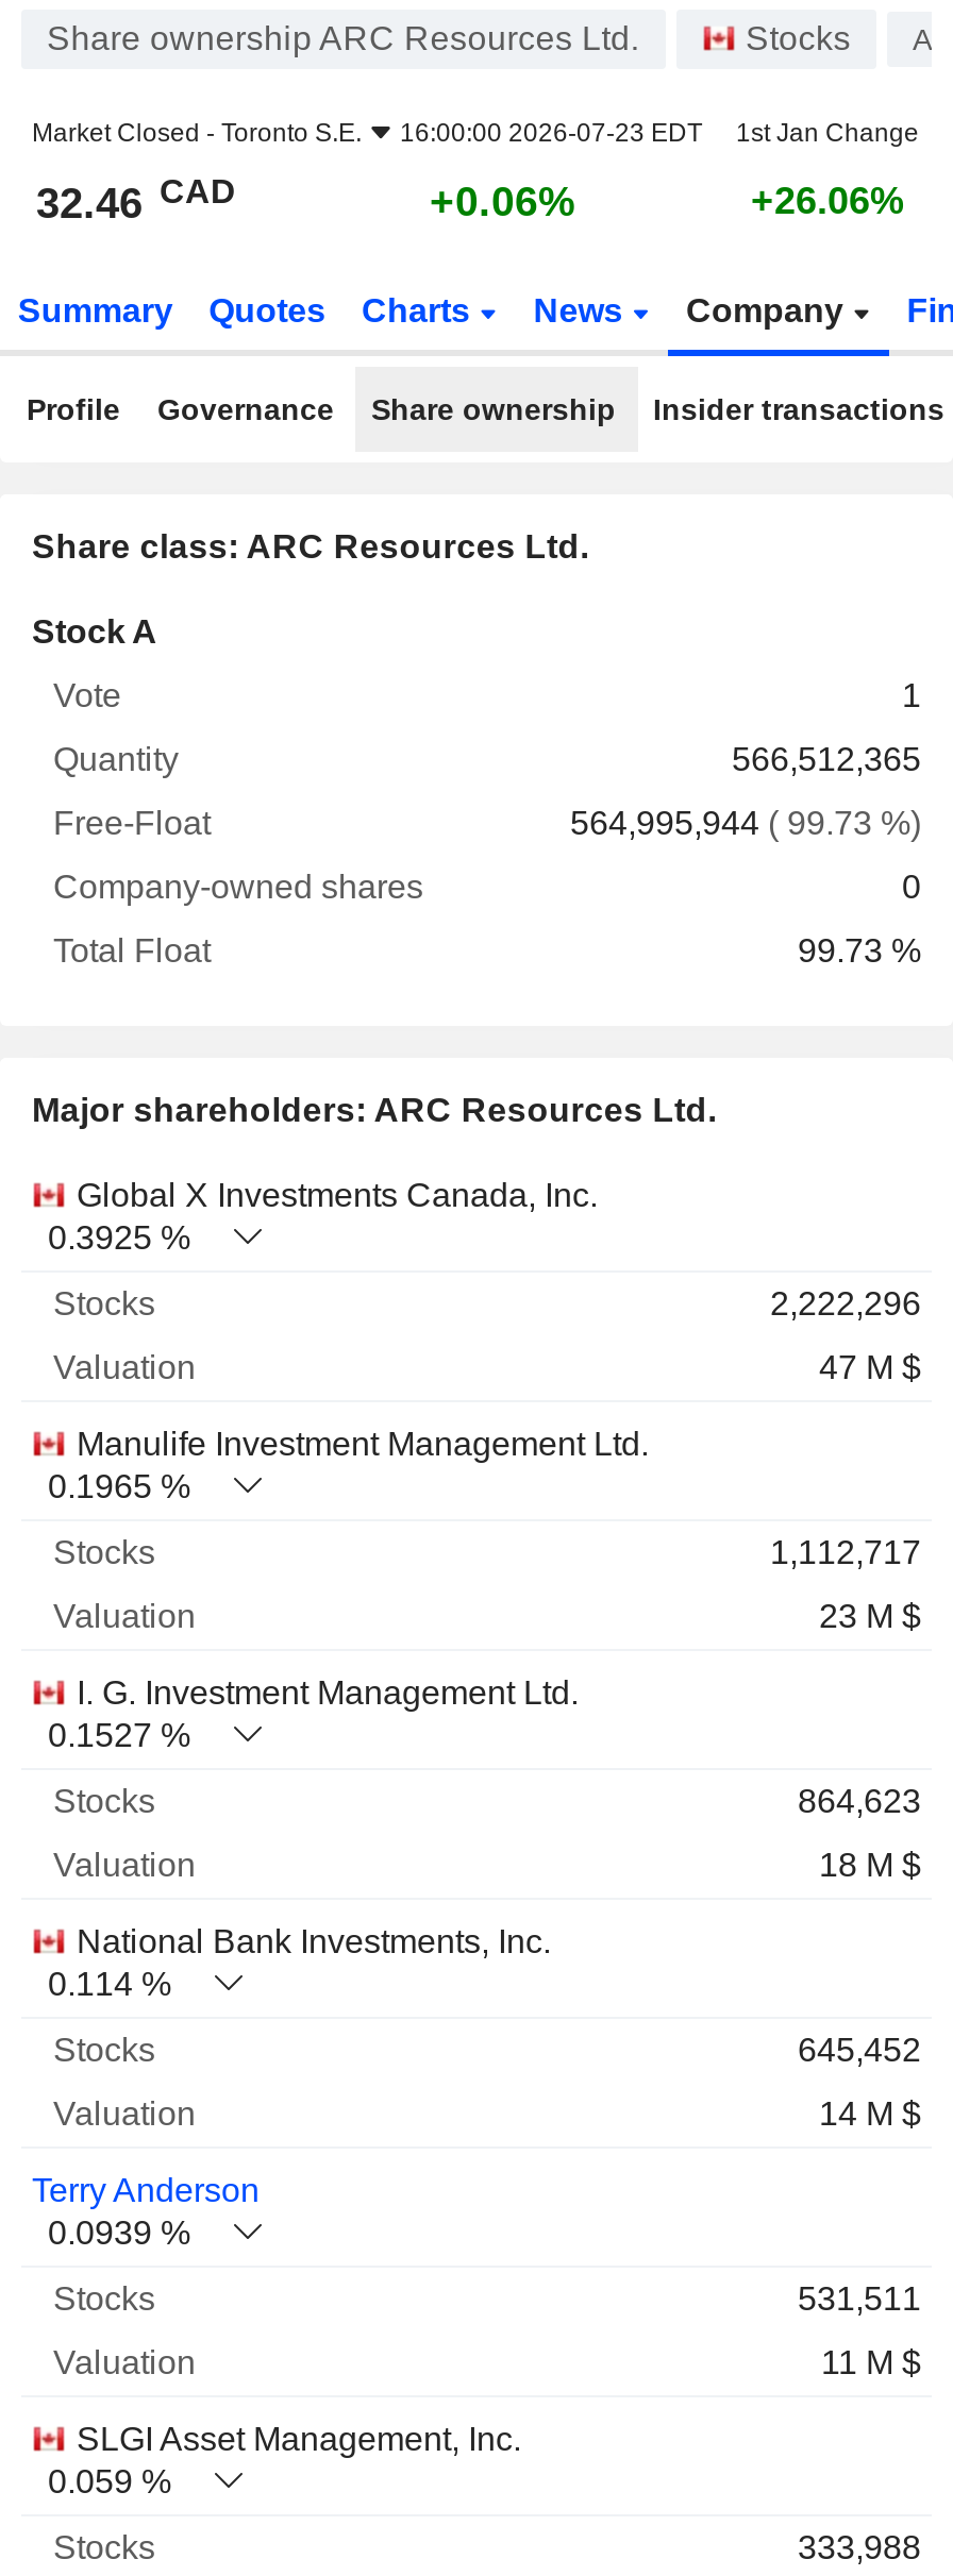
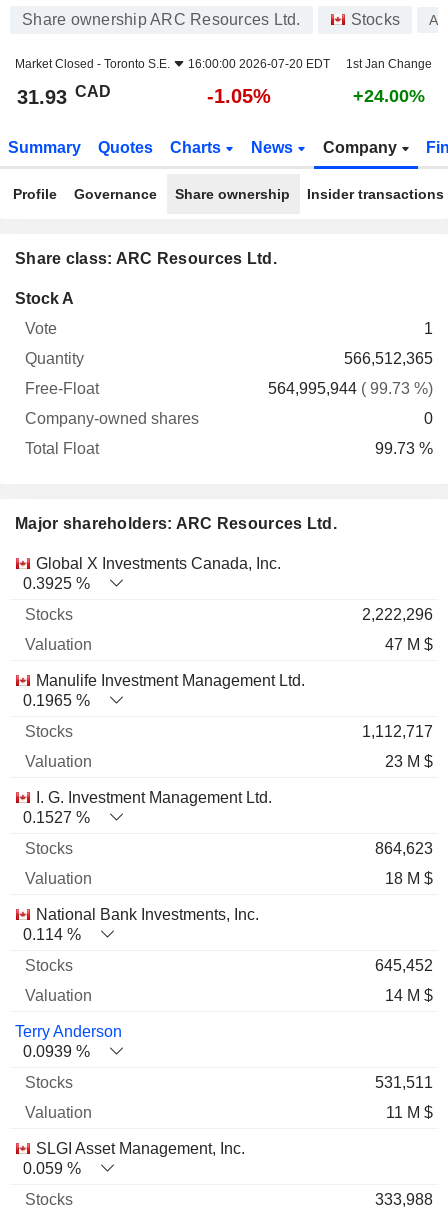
[32,118,919,148] Market Closed - Toronto S.E. 16:00:00 2026-07-23 EDT 1st Jan Change -> [15,57,432,71] Market Closed - Toronto S.E. 16:00:00 2026-07-20 EDT 1st Jan Change
[36,172,236,226] 32.46 CAD -> [17,82,111,108] 31.93 CAD
[430,178,576,224] +0.06% -> [207,85,271,107] -1.05%
[751,180,904,222] +26.06% -> [353,86,425,106] +24.00%

